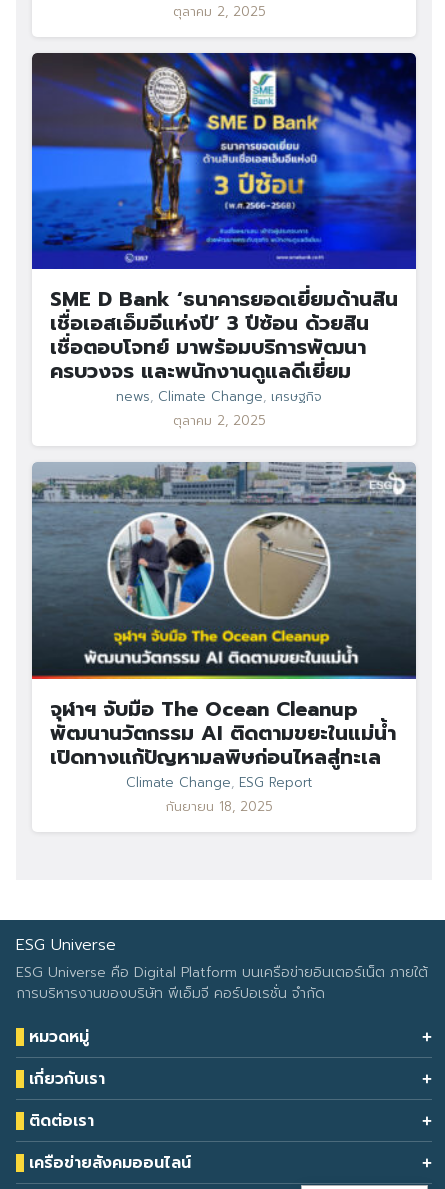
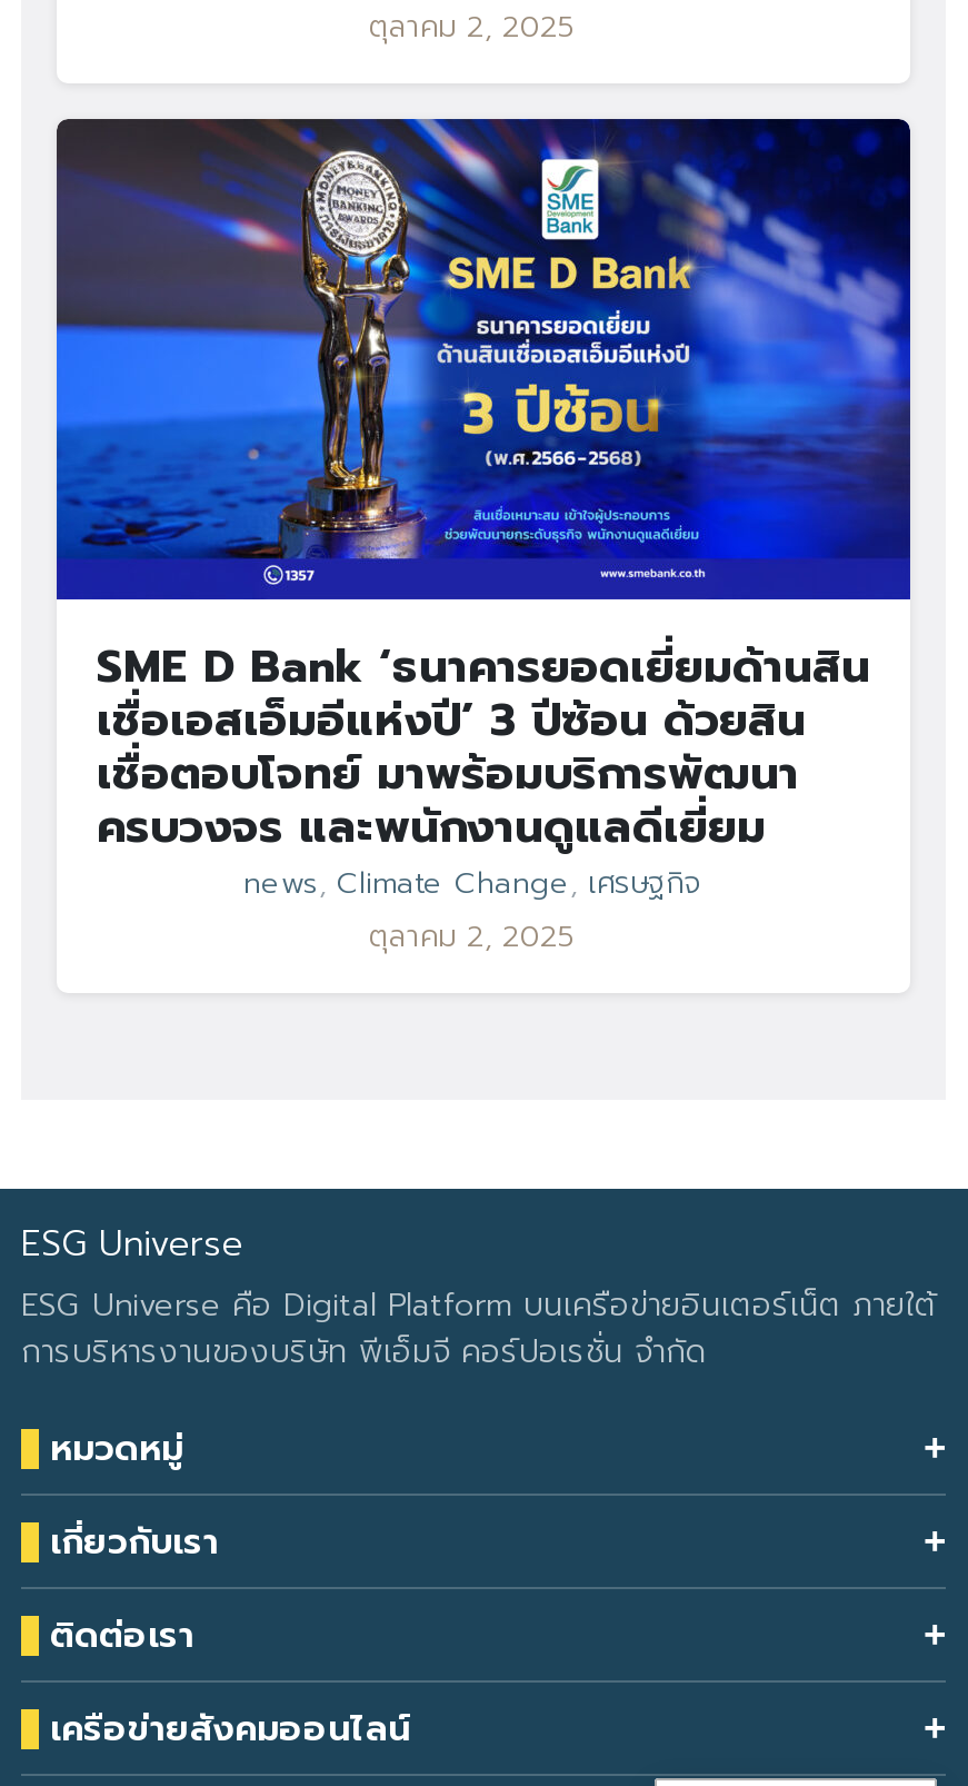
[31,461,417,816] [image] | จุฬาฯ จับมือ The Ocean Cleanup | พัฒนานวัตกรรม AI ติดตามขยะในแม่น้ำ | เปิดทางแก้ปัญหามลพิษก่อนไหลสู่ทะเล | Climate Change, ESG Report | กันยายน 18, 2025 -> none

